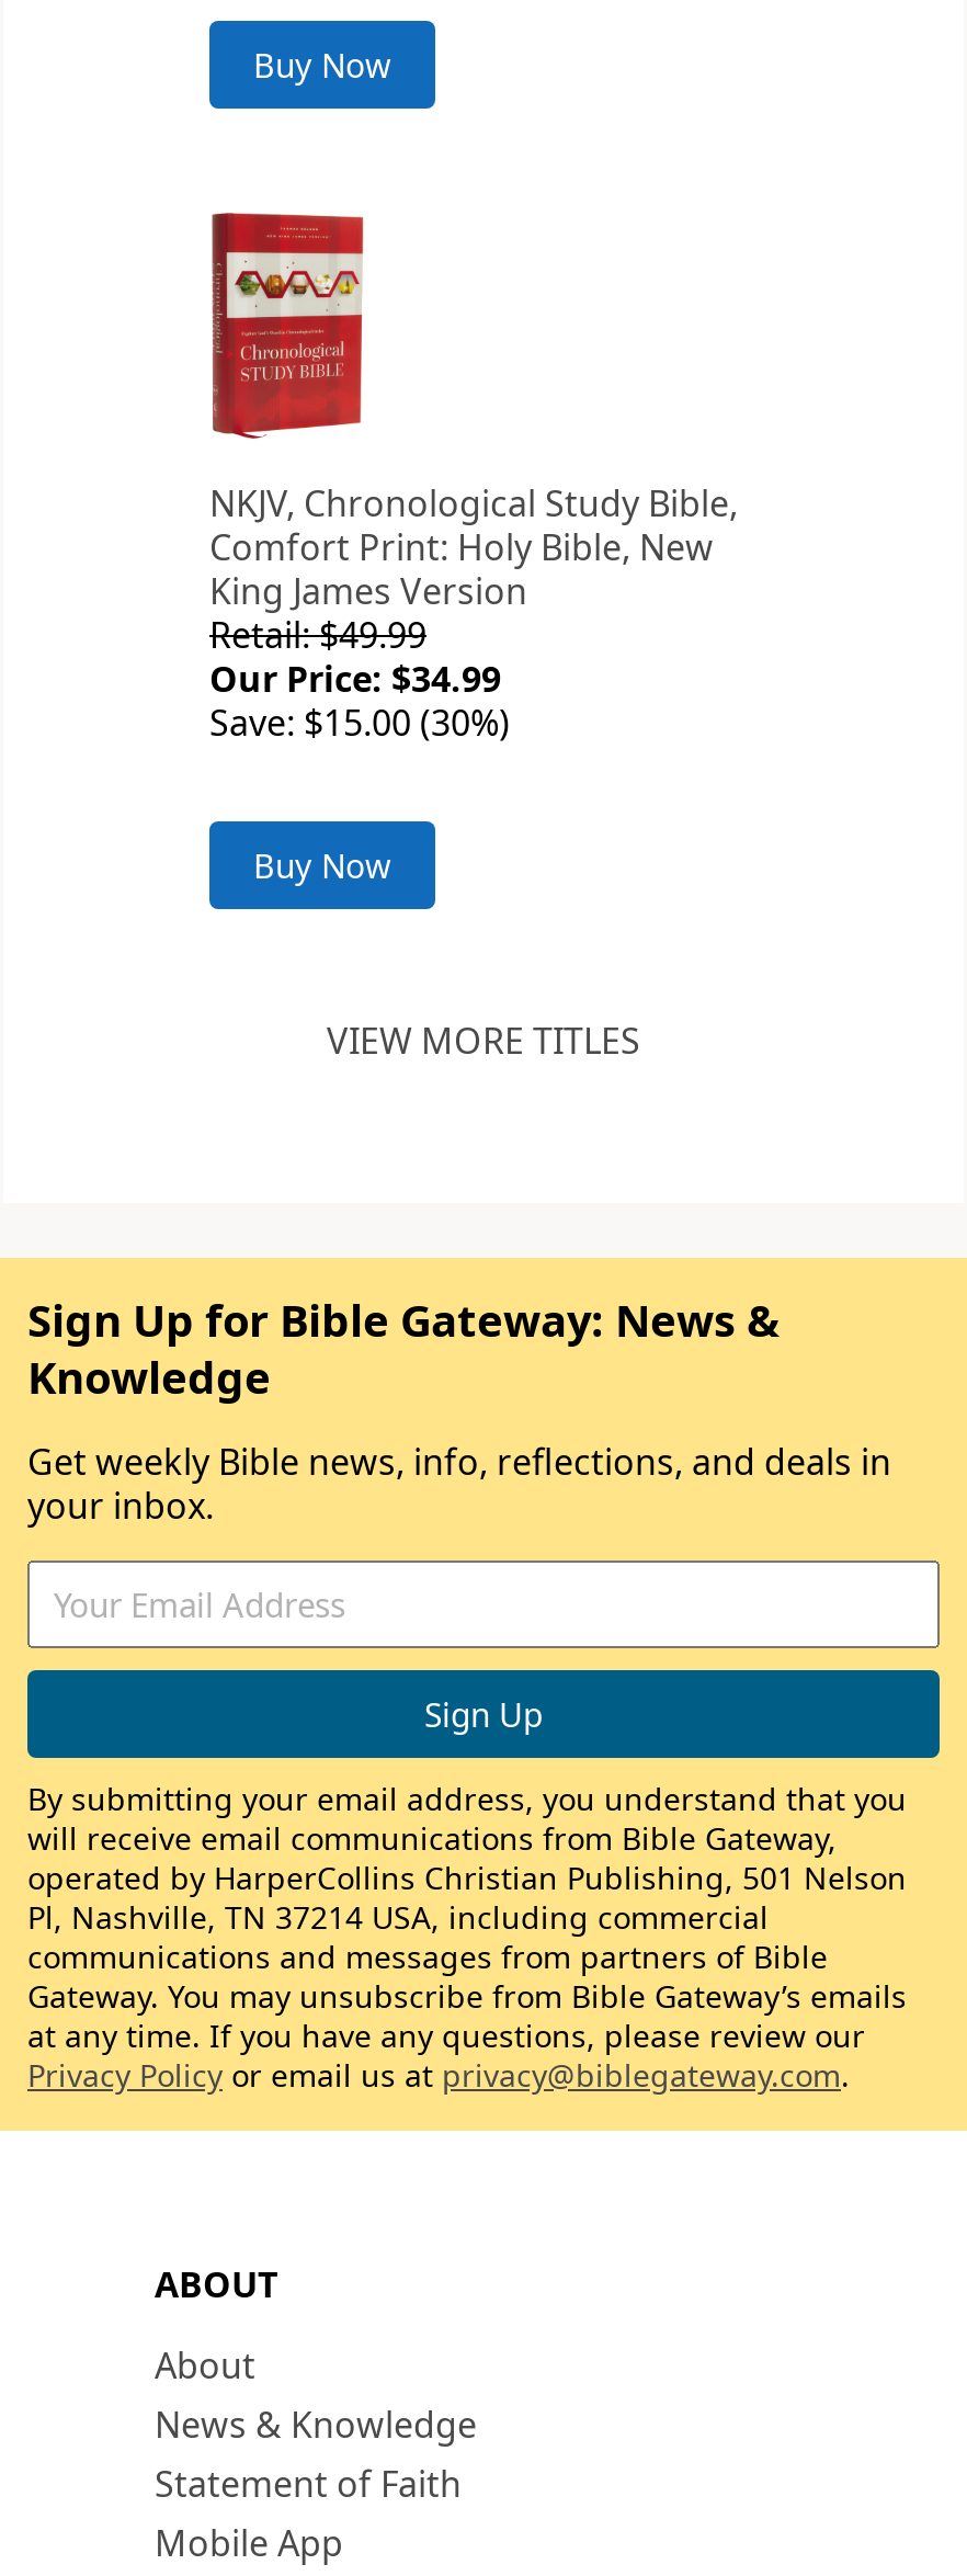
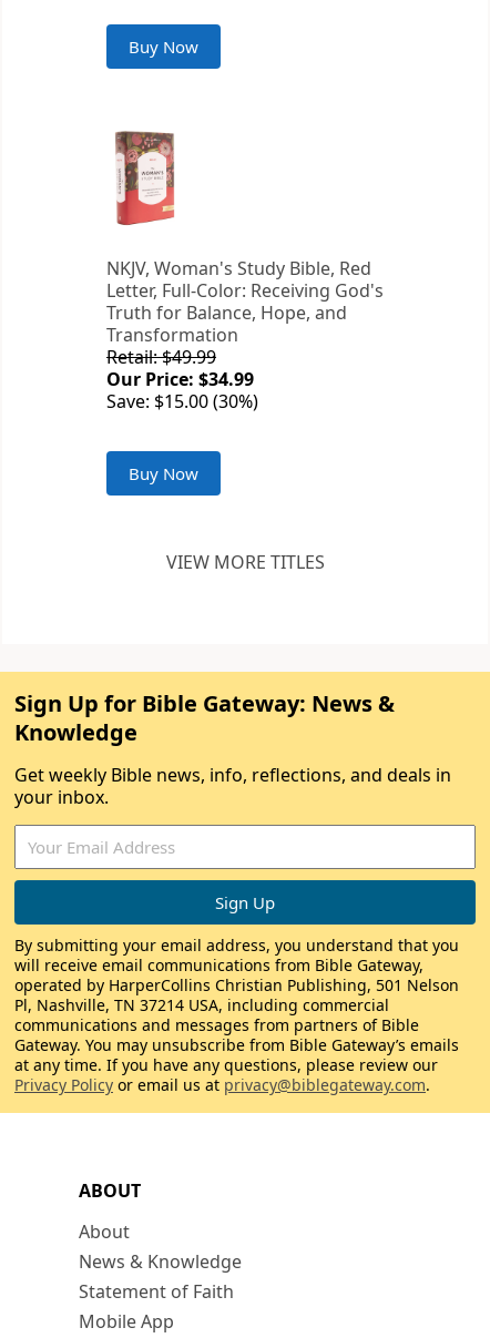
[209,212,738,615] [image] | NKJV, Chronological Study Bible, | Comfort Print: Holy Bible, New | King James Version -> [106,130,384,347] [image] | NKJV, Woman's Study Bible, Red | Letter, Full-Color: Receiving God's | Truth for Balance, Hope, and | Transformation

